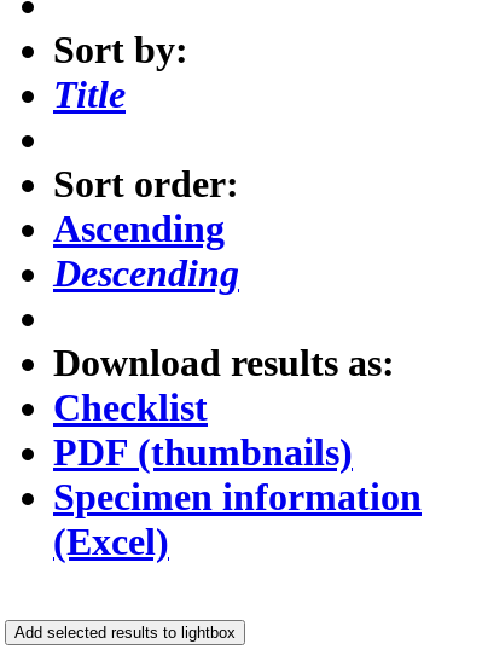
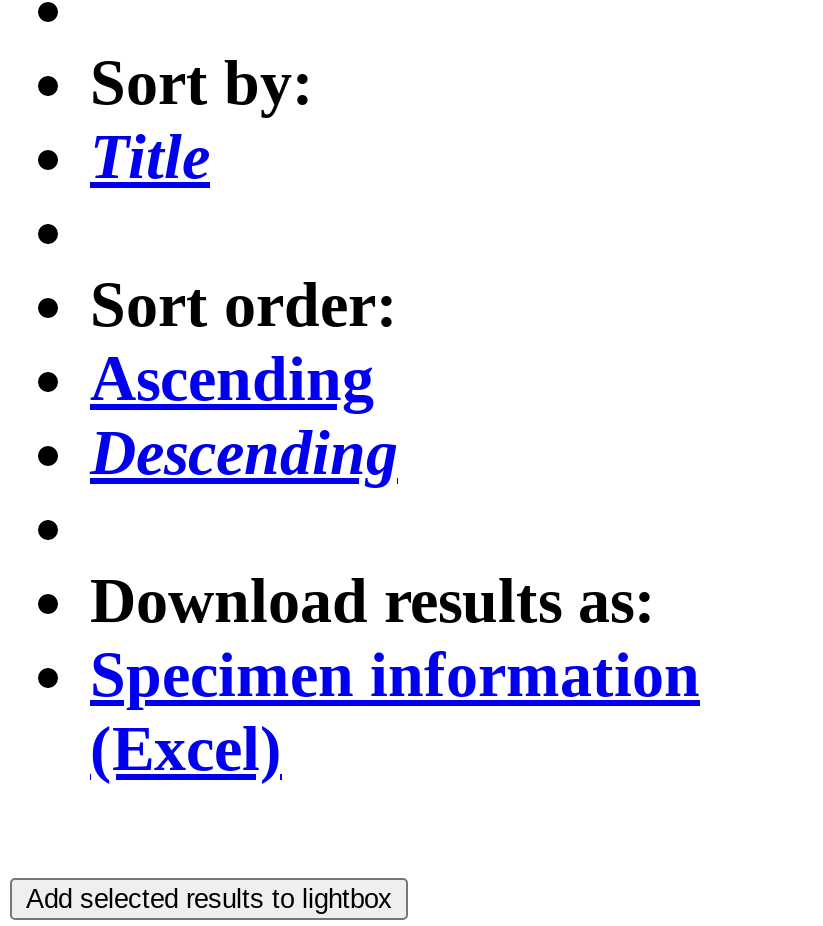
[53,386,353,474] Checklist | PDF (thumbnails) -> none

